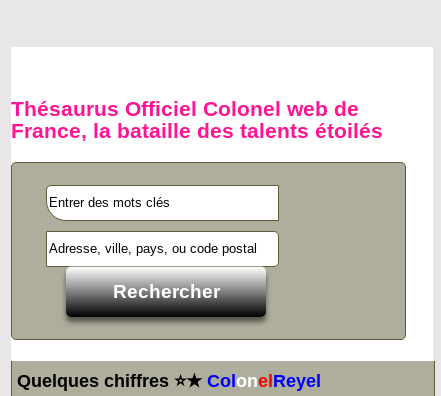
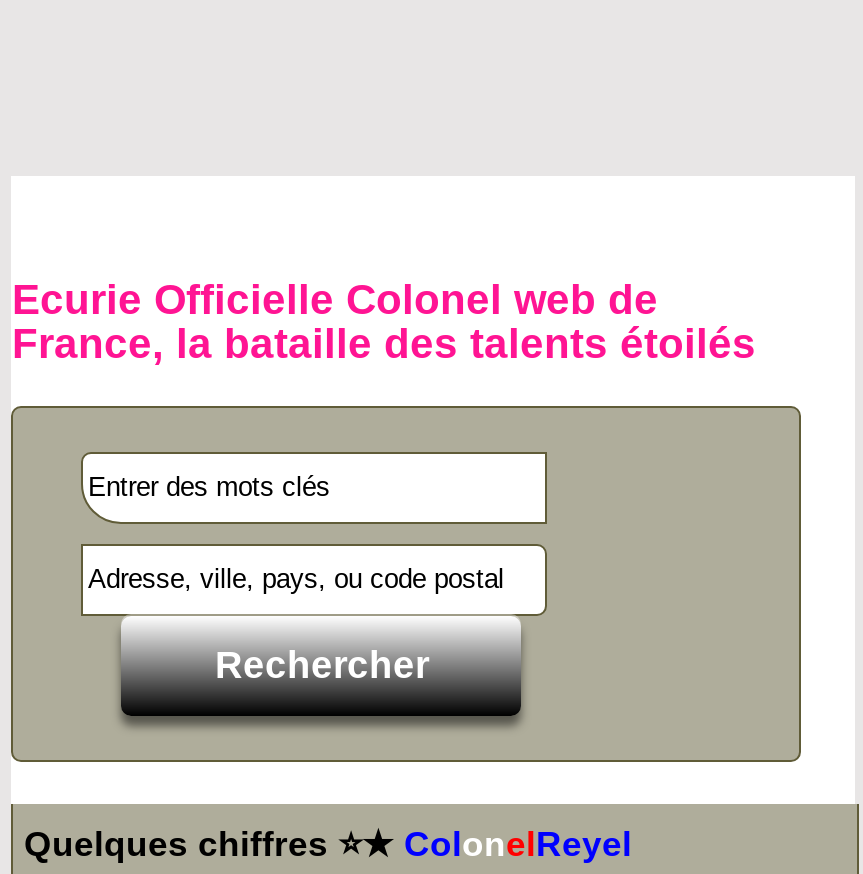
[11,96,359,119] Thésaurus Officiel Colonel web de -> [12,275,658,321] Ecurie Officielle Colonel web de

